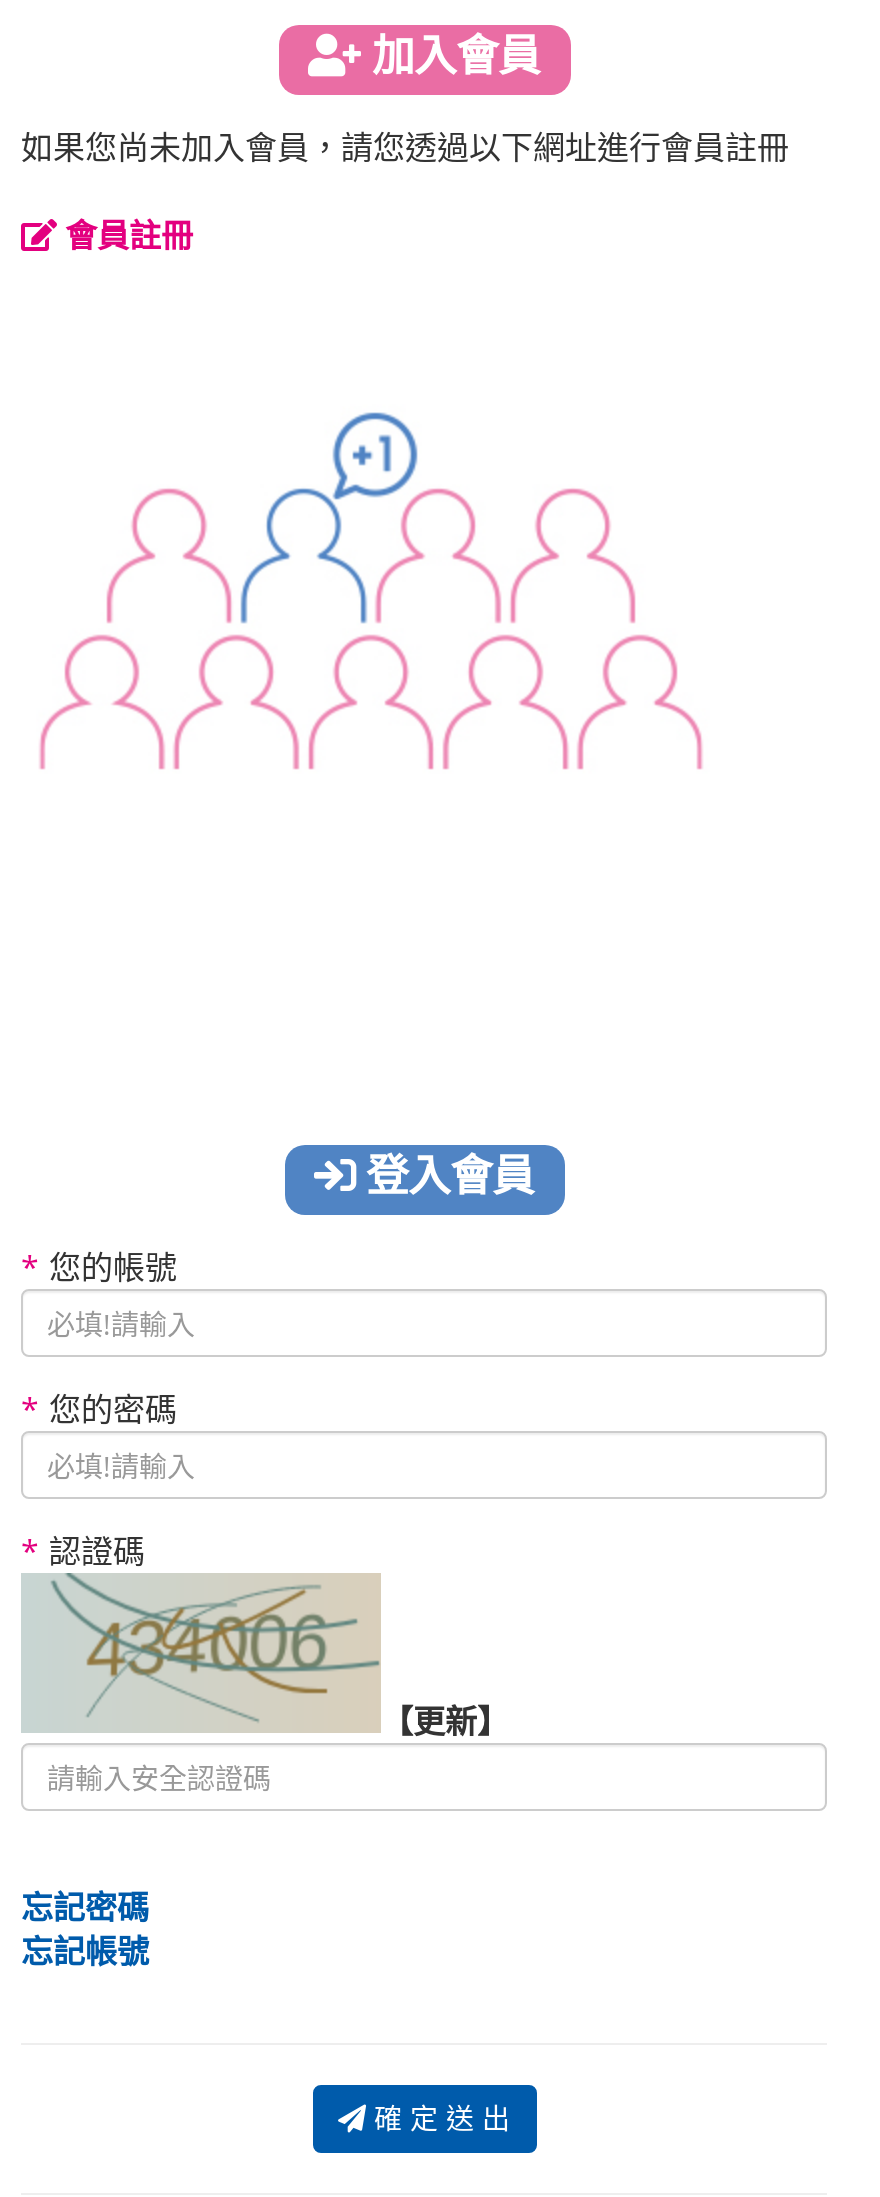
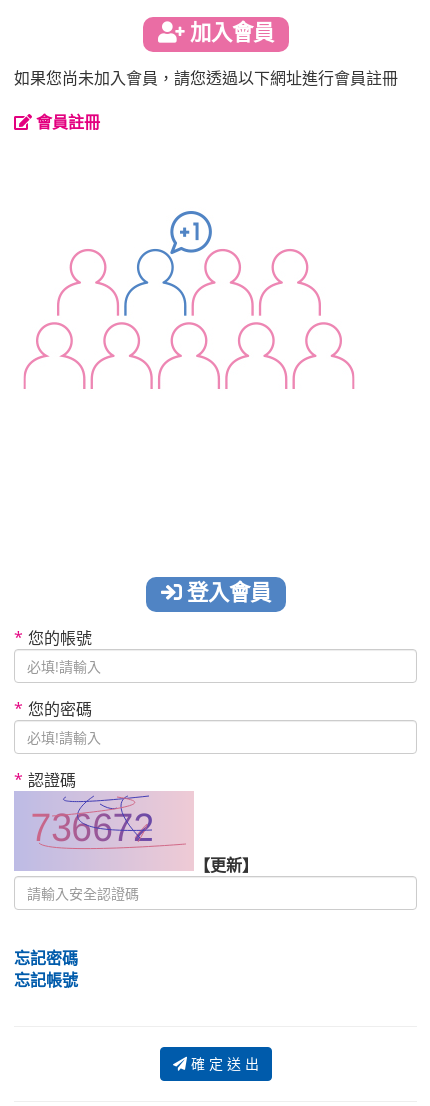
[23,1575,381,1731] [image] -> [15,792,193,870] [image]

